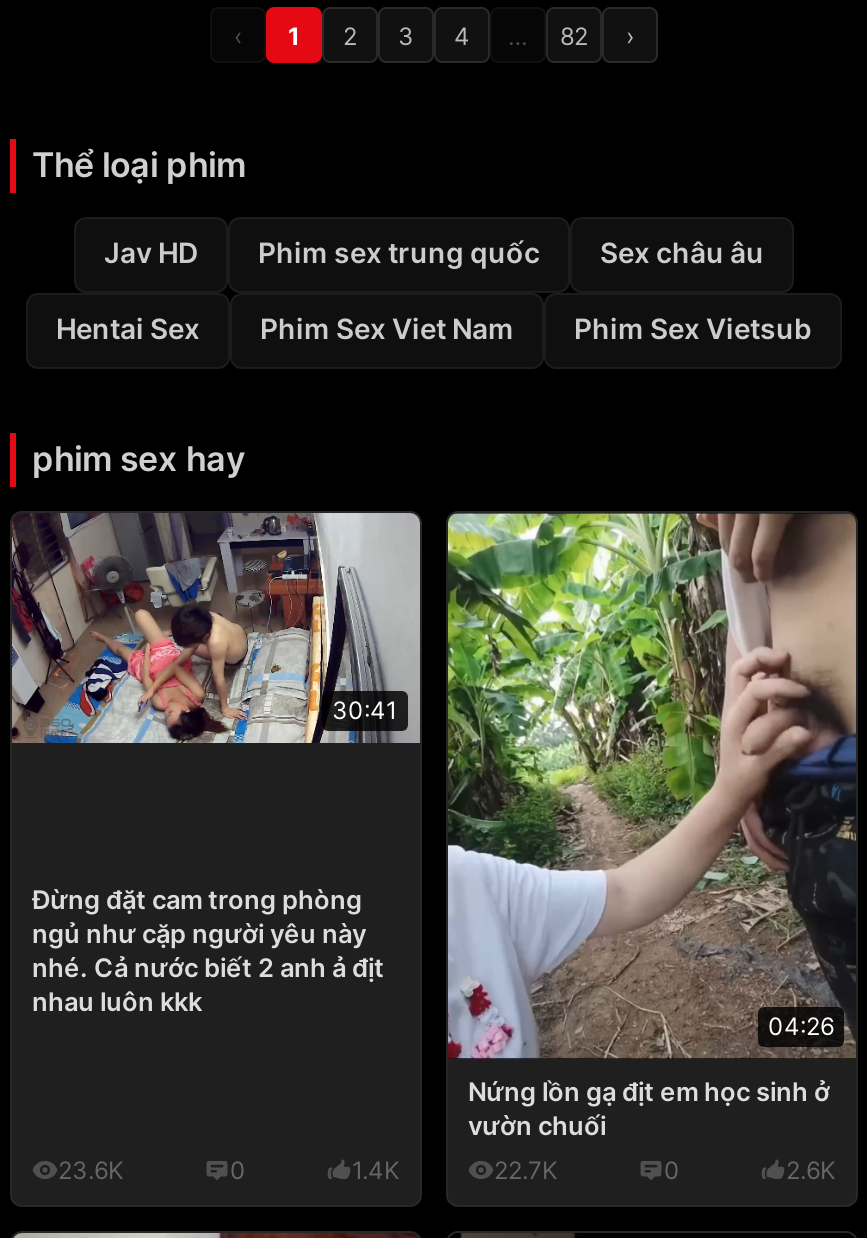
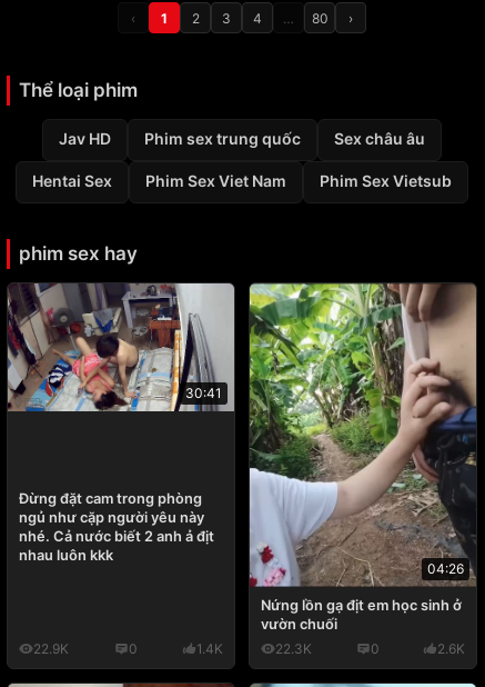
[560,20,588,50] 82 -> [311,10,328,27] 80
[58,1154,124,1184] 23.6K -> [33,640,69,657] 22.9K
[494,1154,558,1184] 22.7K -> [275,640,312,657] 22.3K

